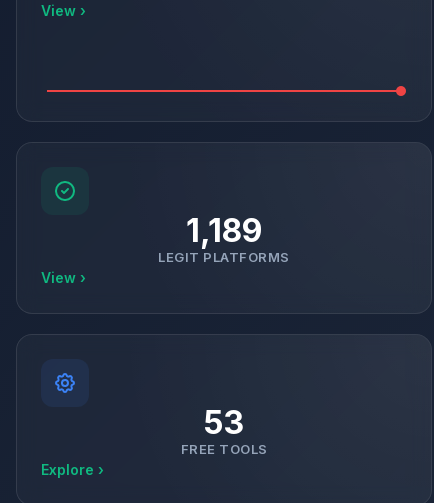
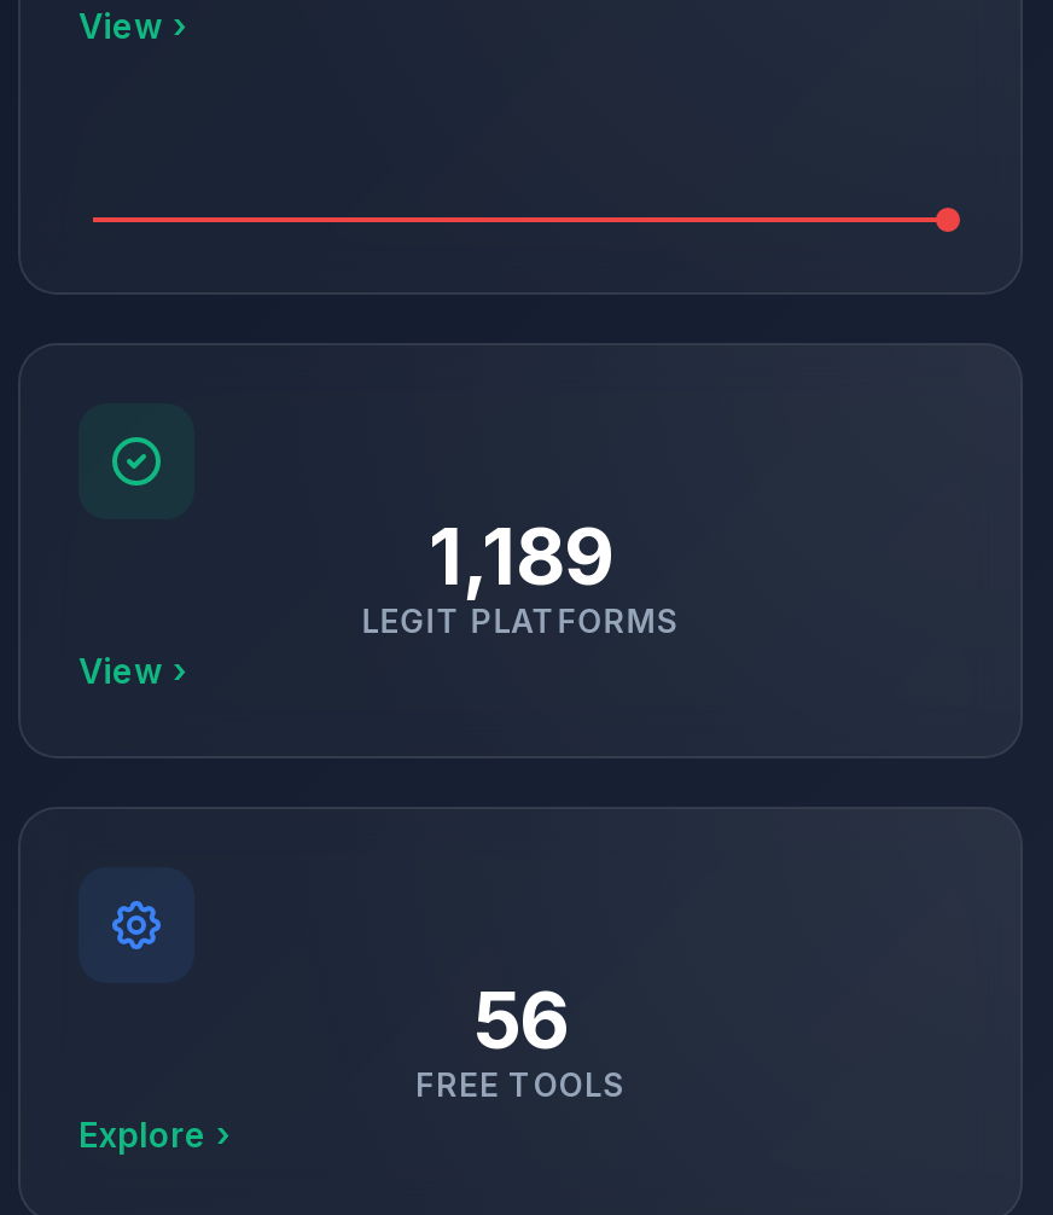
[204,403,244,442] 53 -> [473,973,568,1068] 56

